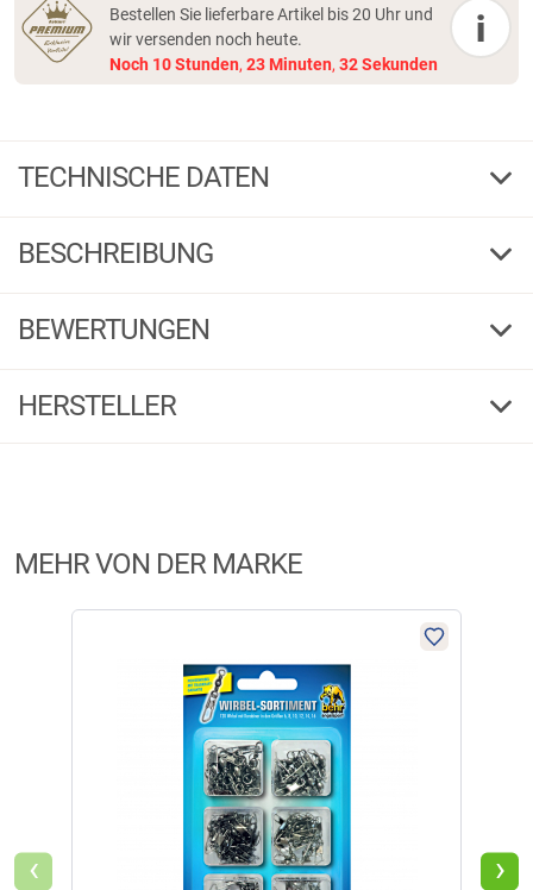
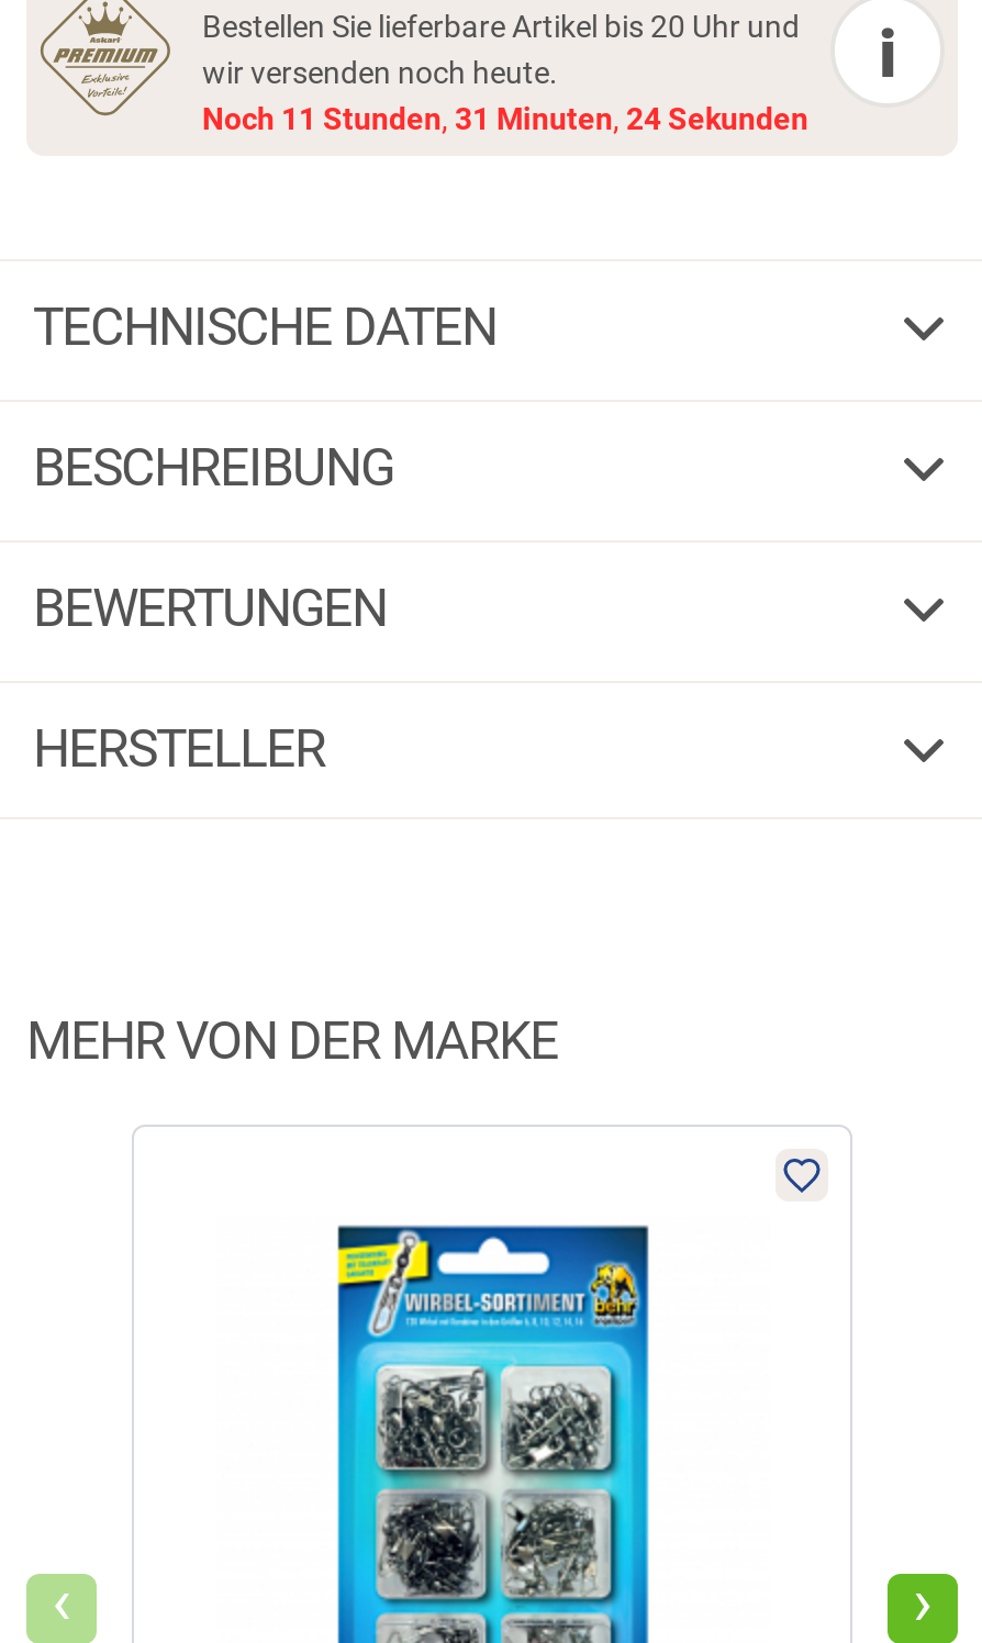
[109,55,438,74] Noch 10 Stunden, 23 Minuten, 32 Sekunden -> [202,101,808,136] Noch 11 Stunden, 31 Minuten, 24 Sekunden

